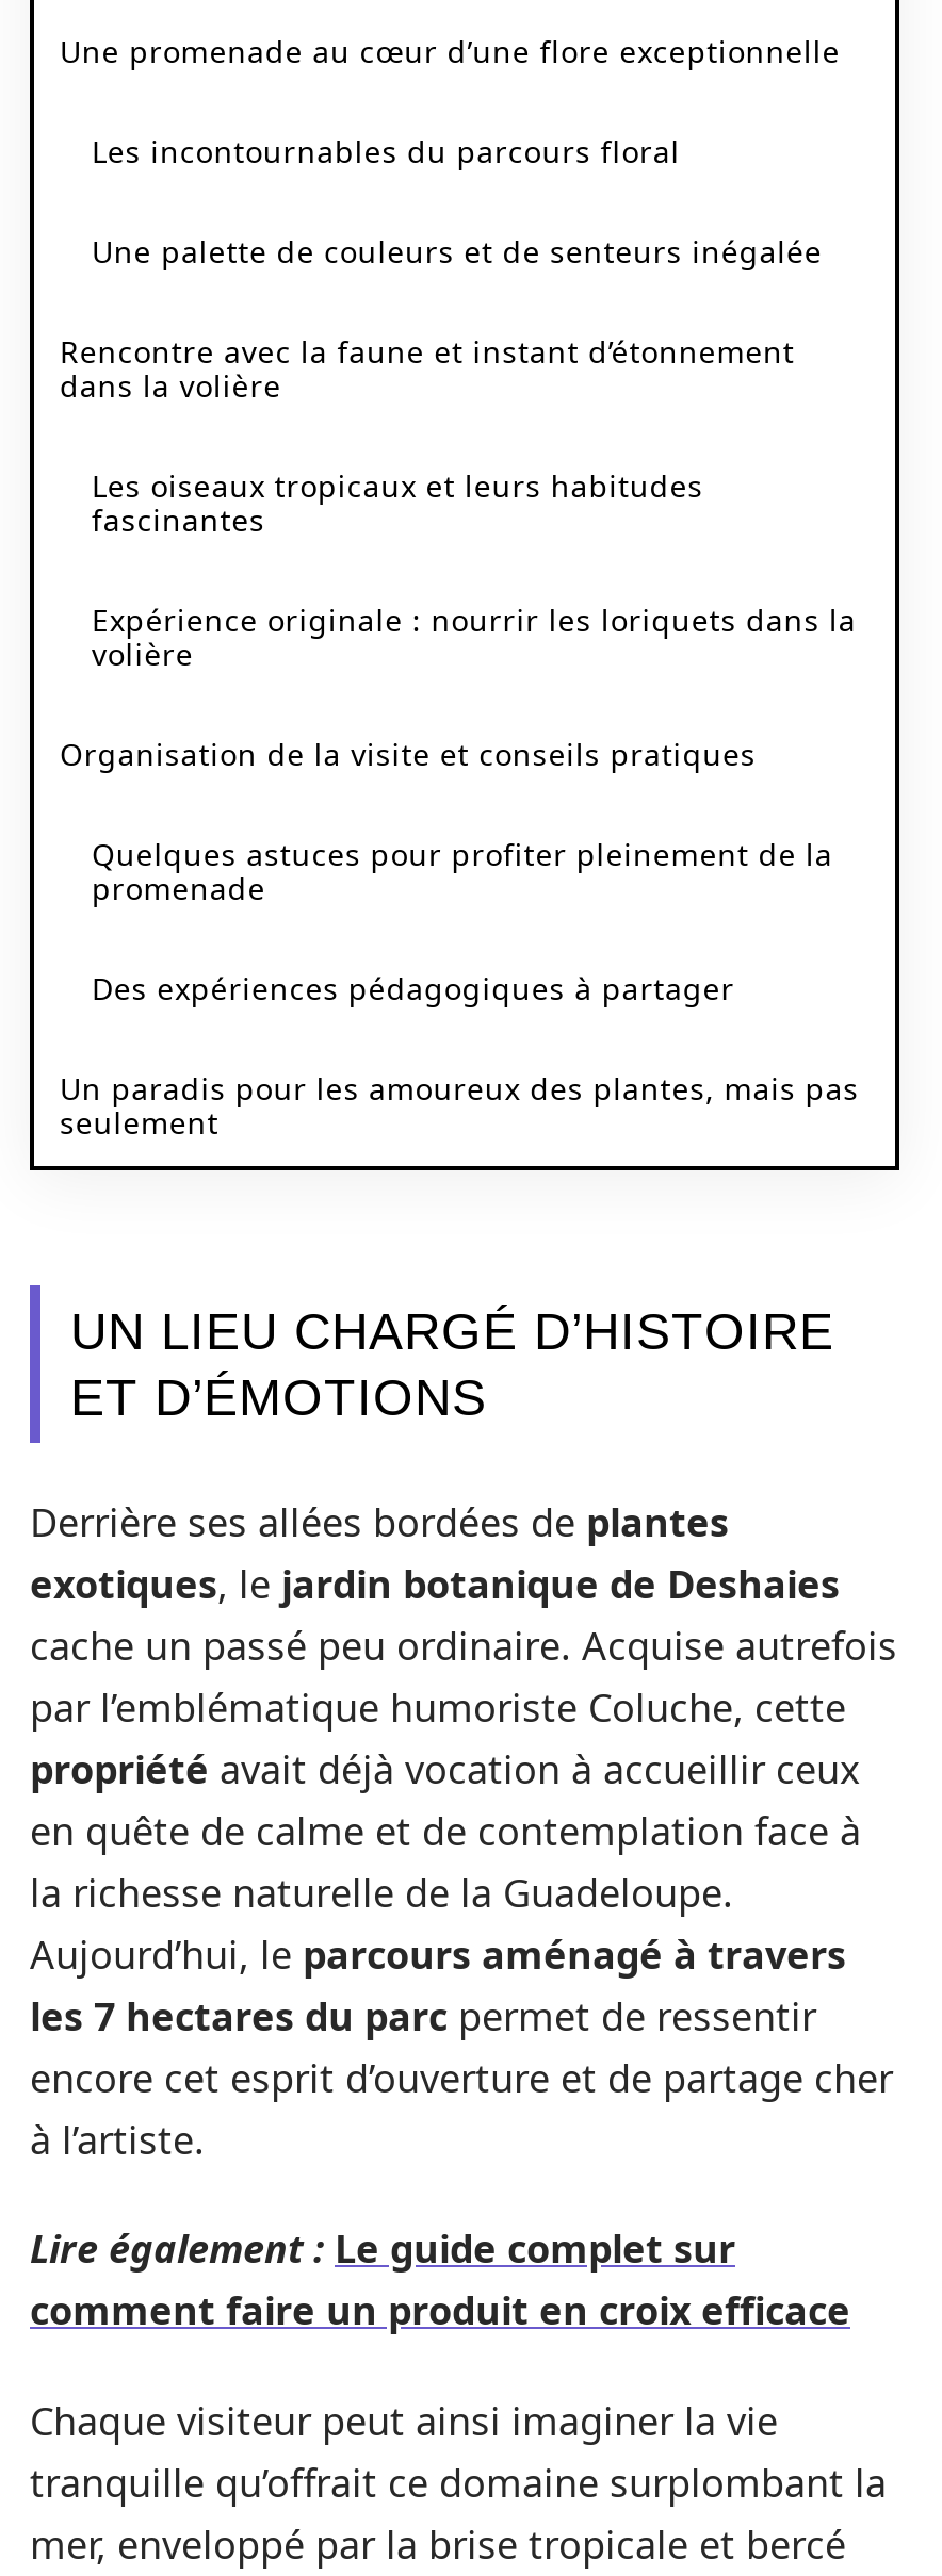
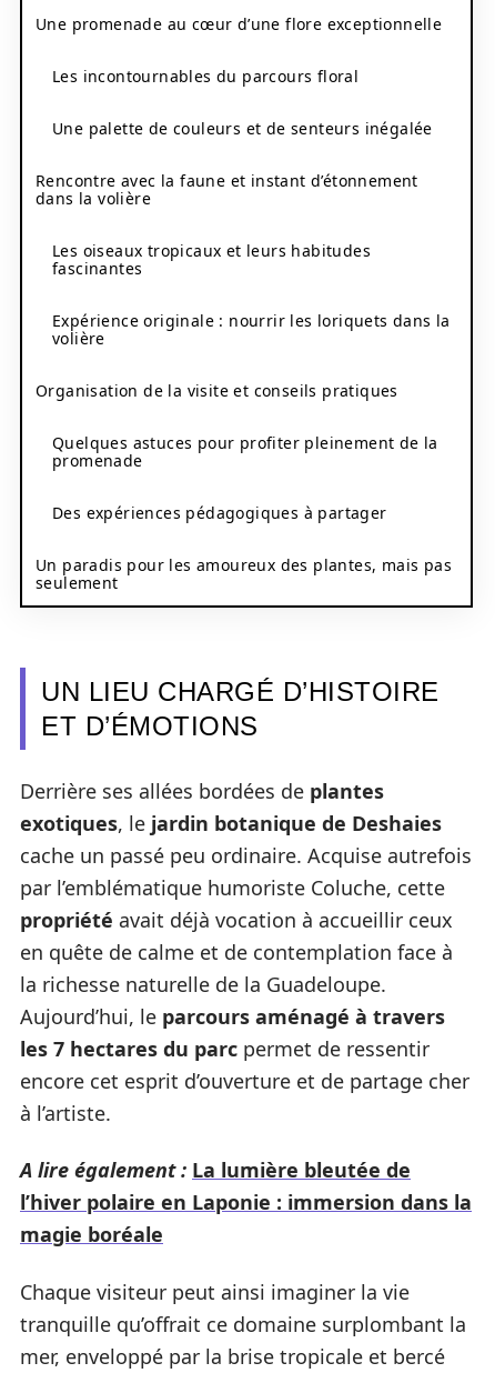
[30,2222,850,2335] Lire également : Le guide complet sur | comment faire un produit en croix efficace -> [20,1156,472,1247] A lire également : La lumière bleutée de | l’hiver polaire en Laponie : immersion dans la | magie boréale

